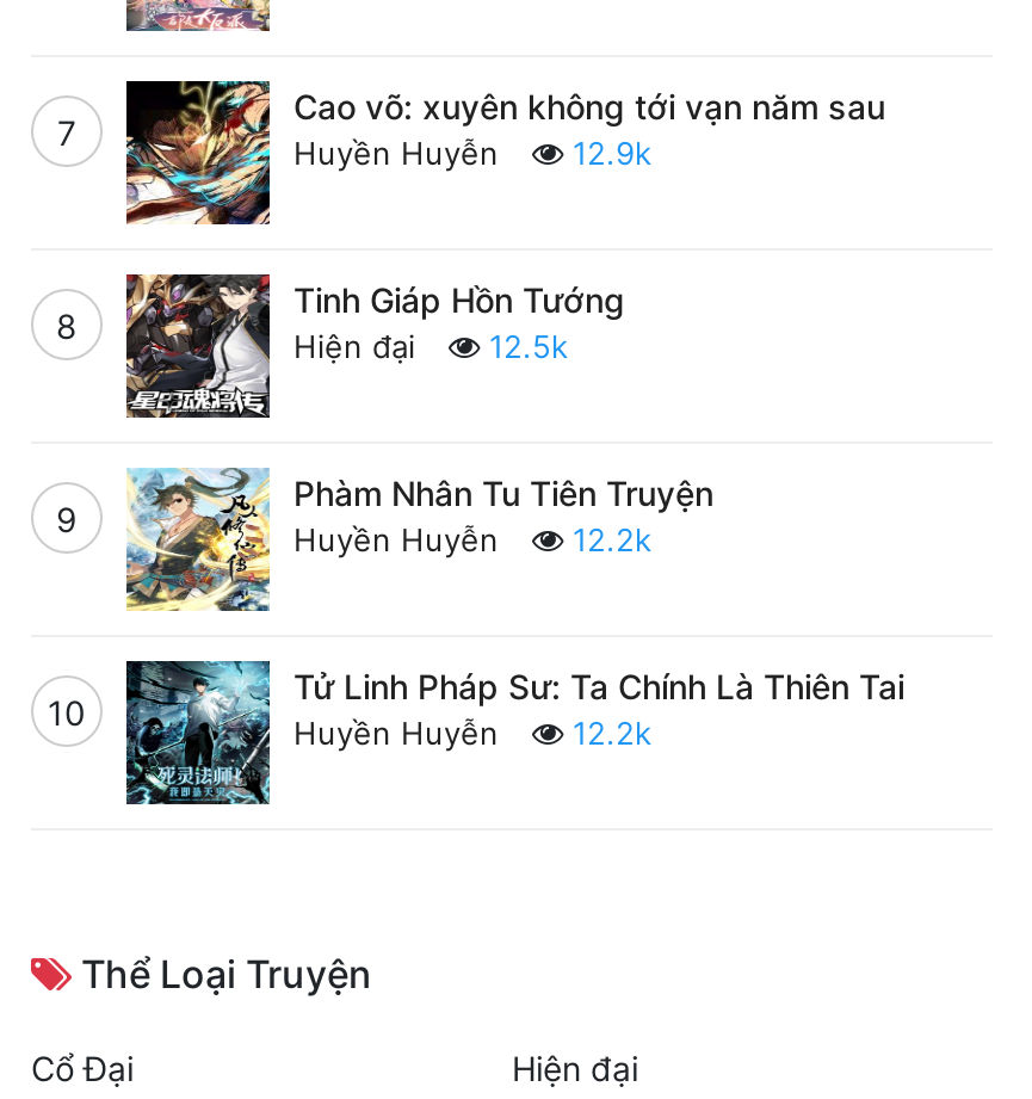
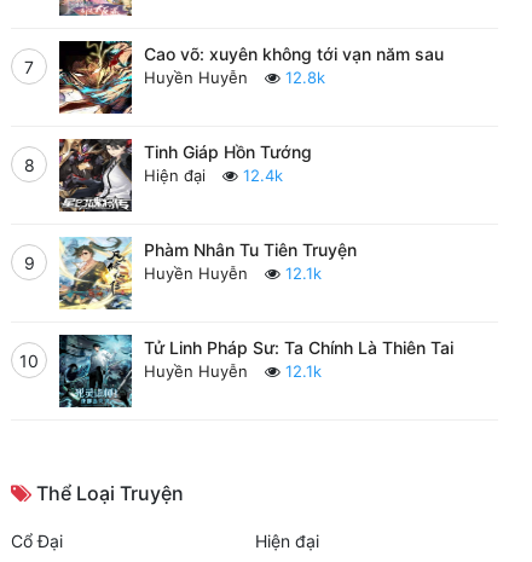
[293,133,651,171] Huyền Huyễn 12.9k -> [144,67,325,87] Huyền Huyễn 12.8k
[293,326,568,364] Hiện đại 12.5k -> [144,165,283,184] Hiện đại 12.4k
[293,519,651,557] Huyền Huyễn 12.2k -> [144,263,322,282] Huyền Huyễn 12.1k
[293,713,651,751] Huyền Huyễn 12.2k -> [144,361,322,380] Huyền Huyễn 12.1k

